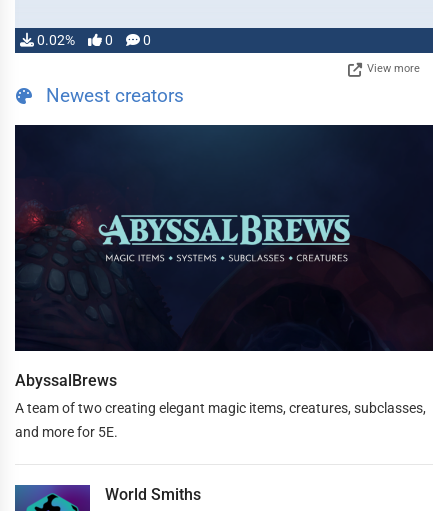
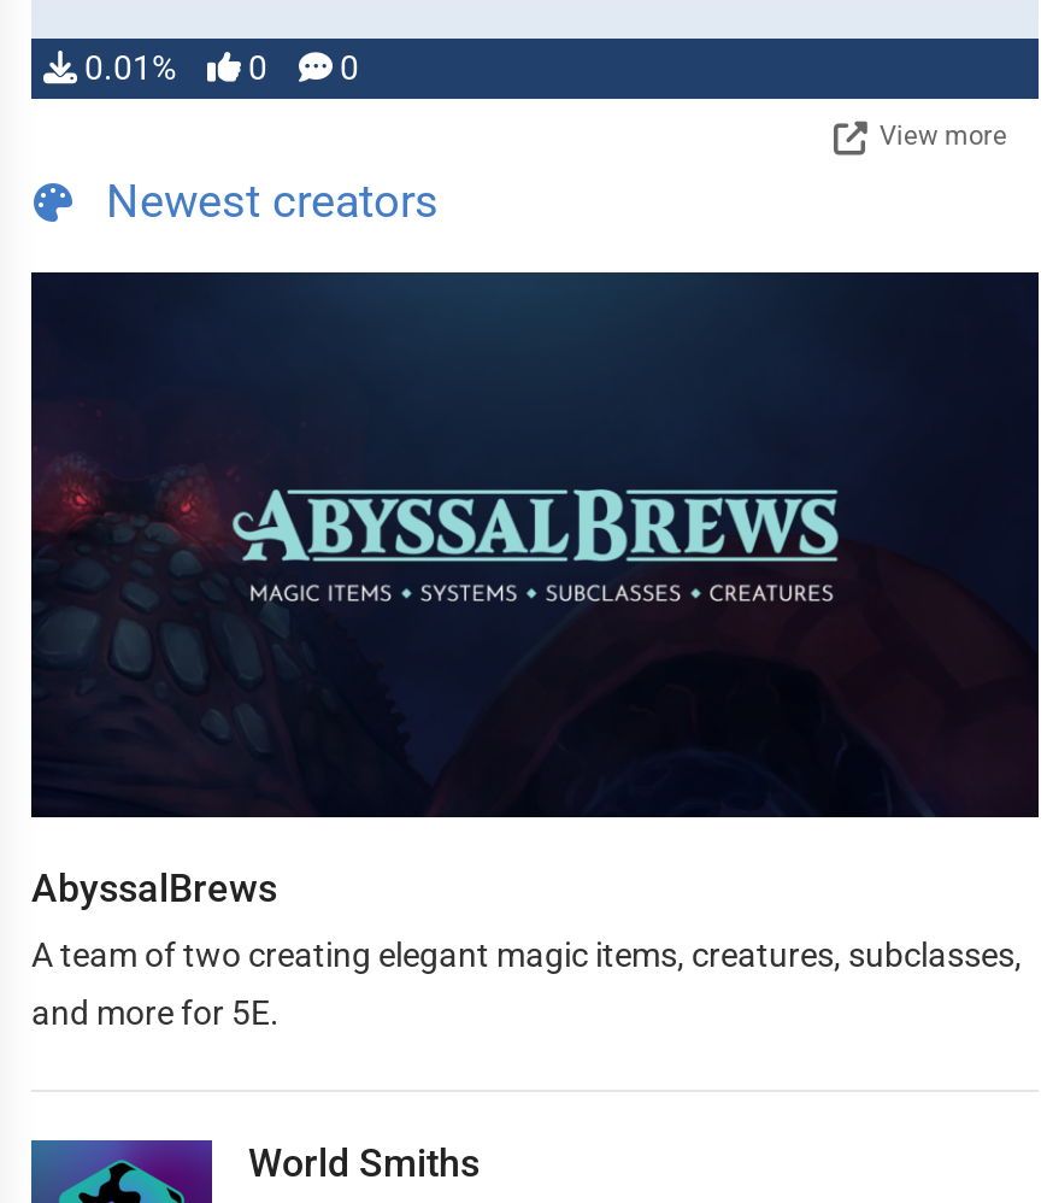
[34,32,151,48] 0.02% 0 0 -> [77,48,359,87] 0.01% 0 0

